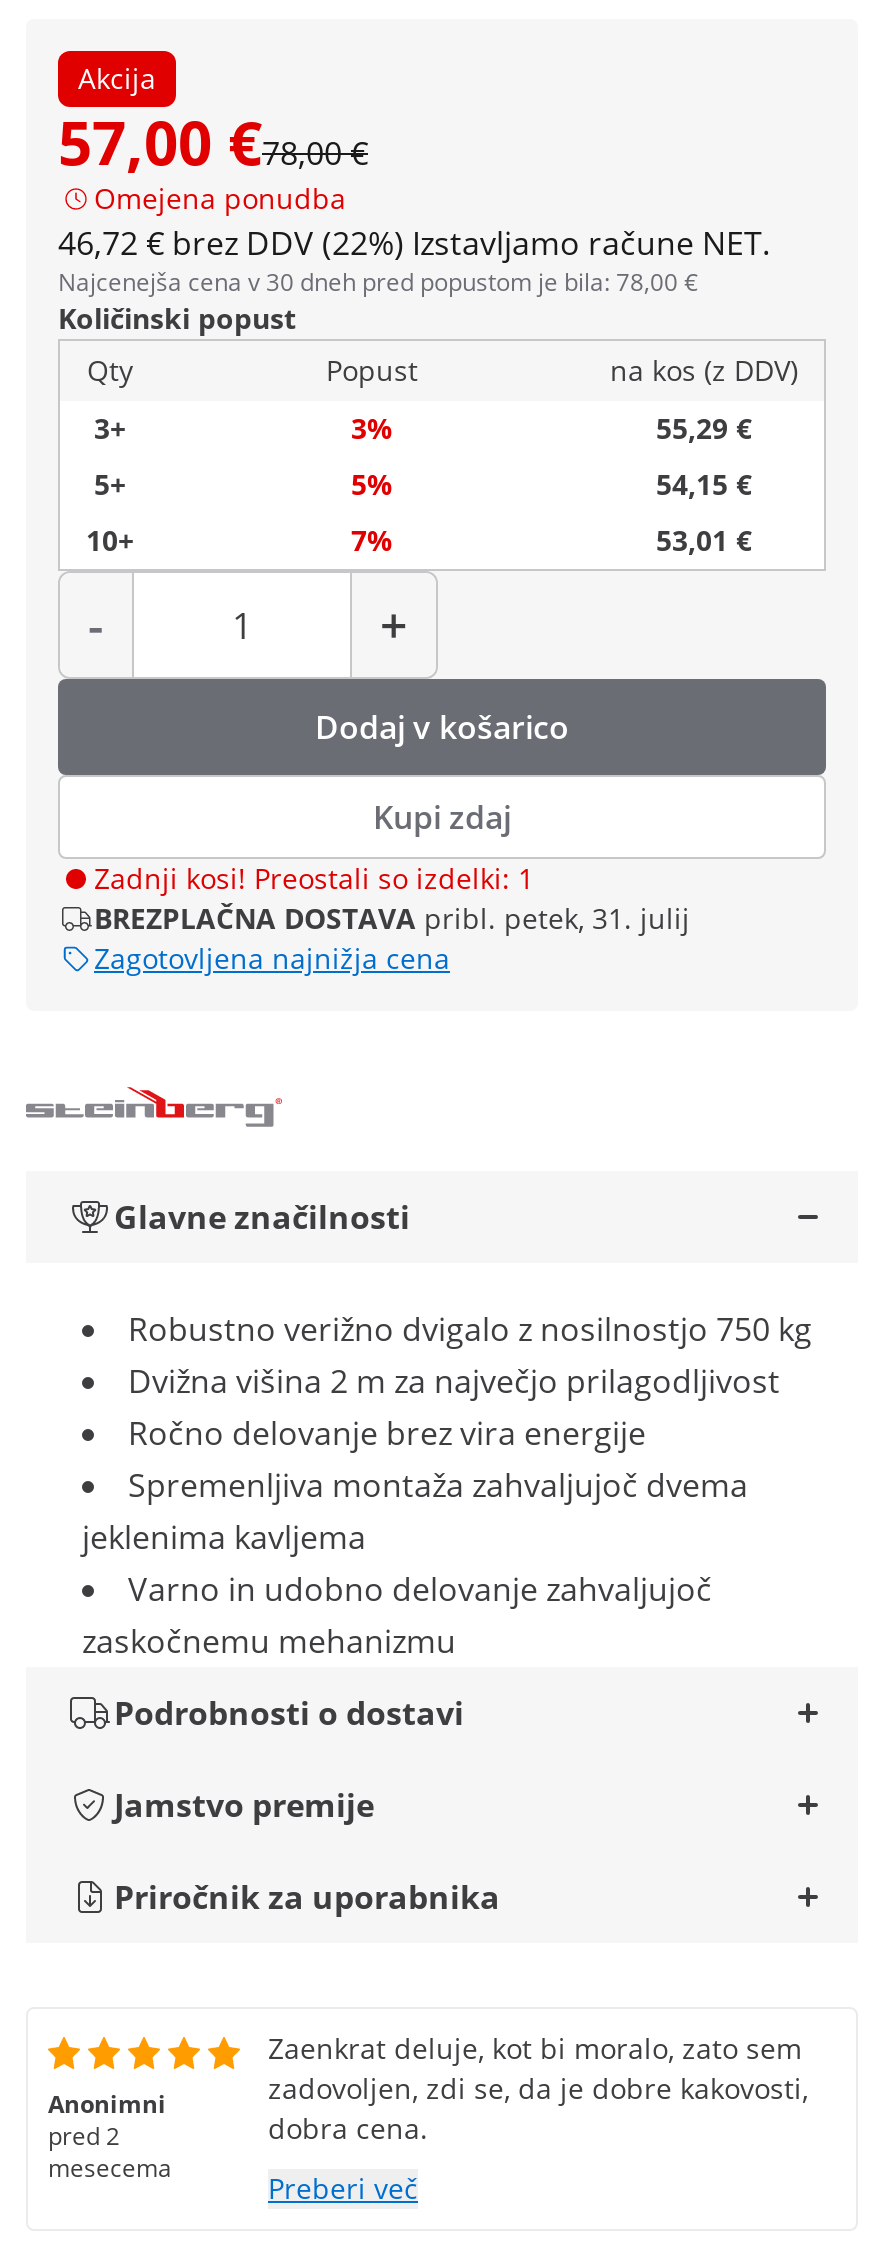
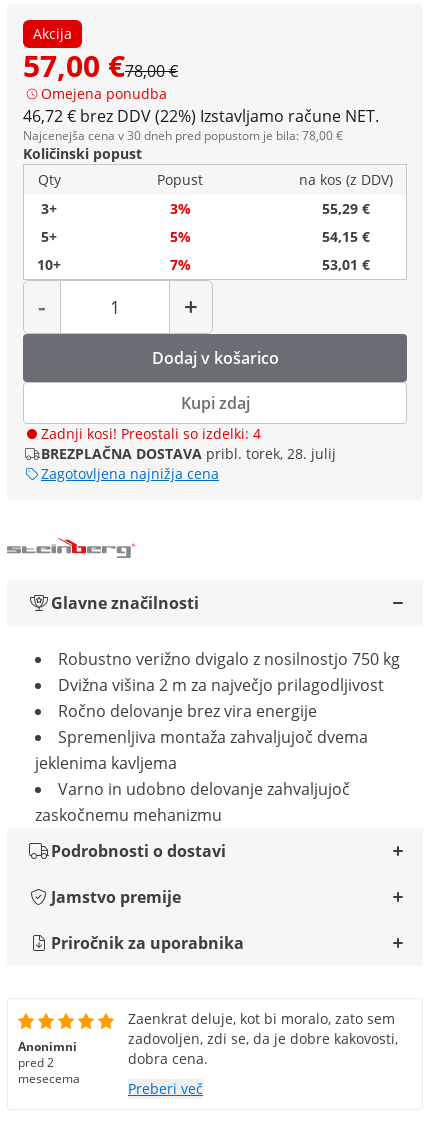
[94,859,534,897] Zadnji kosi! Preostali so izdelki: 1 -> [41,424,261,443] Zadnji kosi! Preostali so izdelki: 4
[94,899,690,937] BREZPLAČNA DOSTAVA pribl. petek, 31. julij -> [41,444,336,463] BREZPLAČNA DOSTAVA pribl. torek, 28. julij

